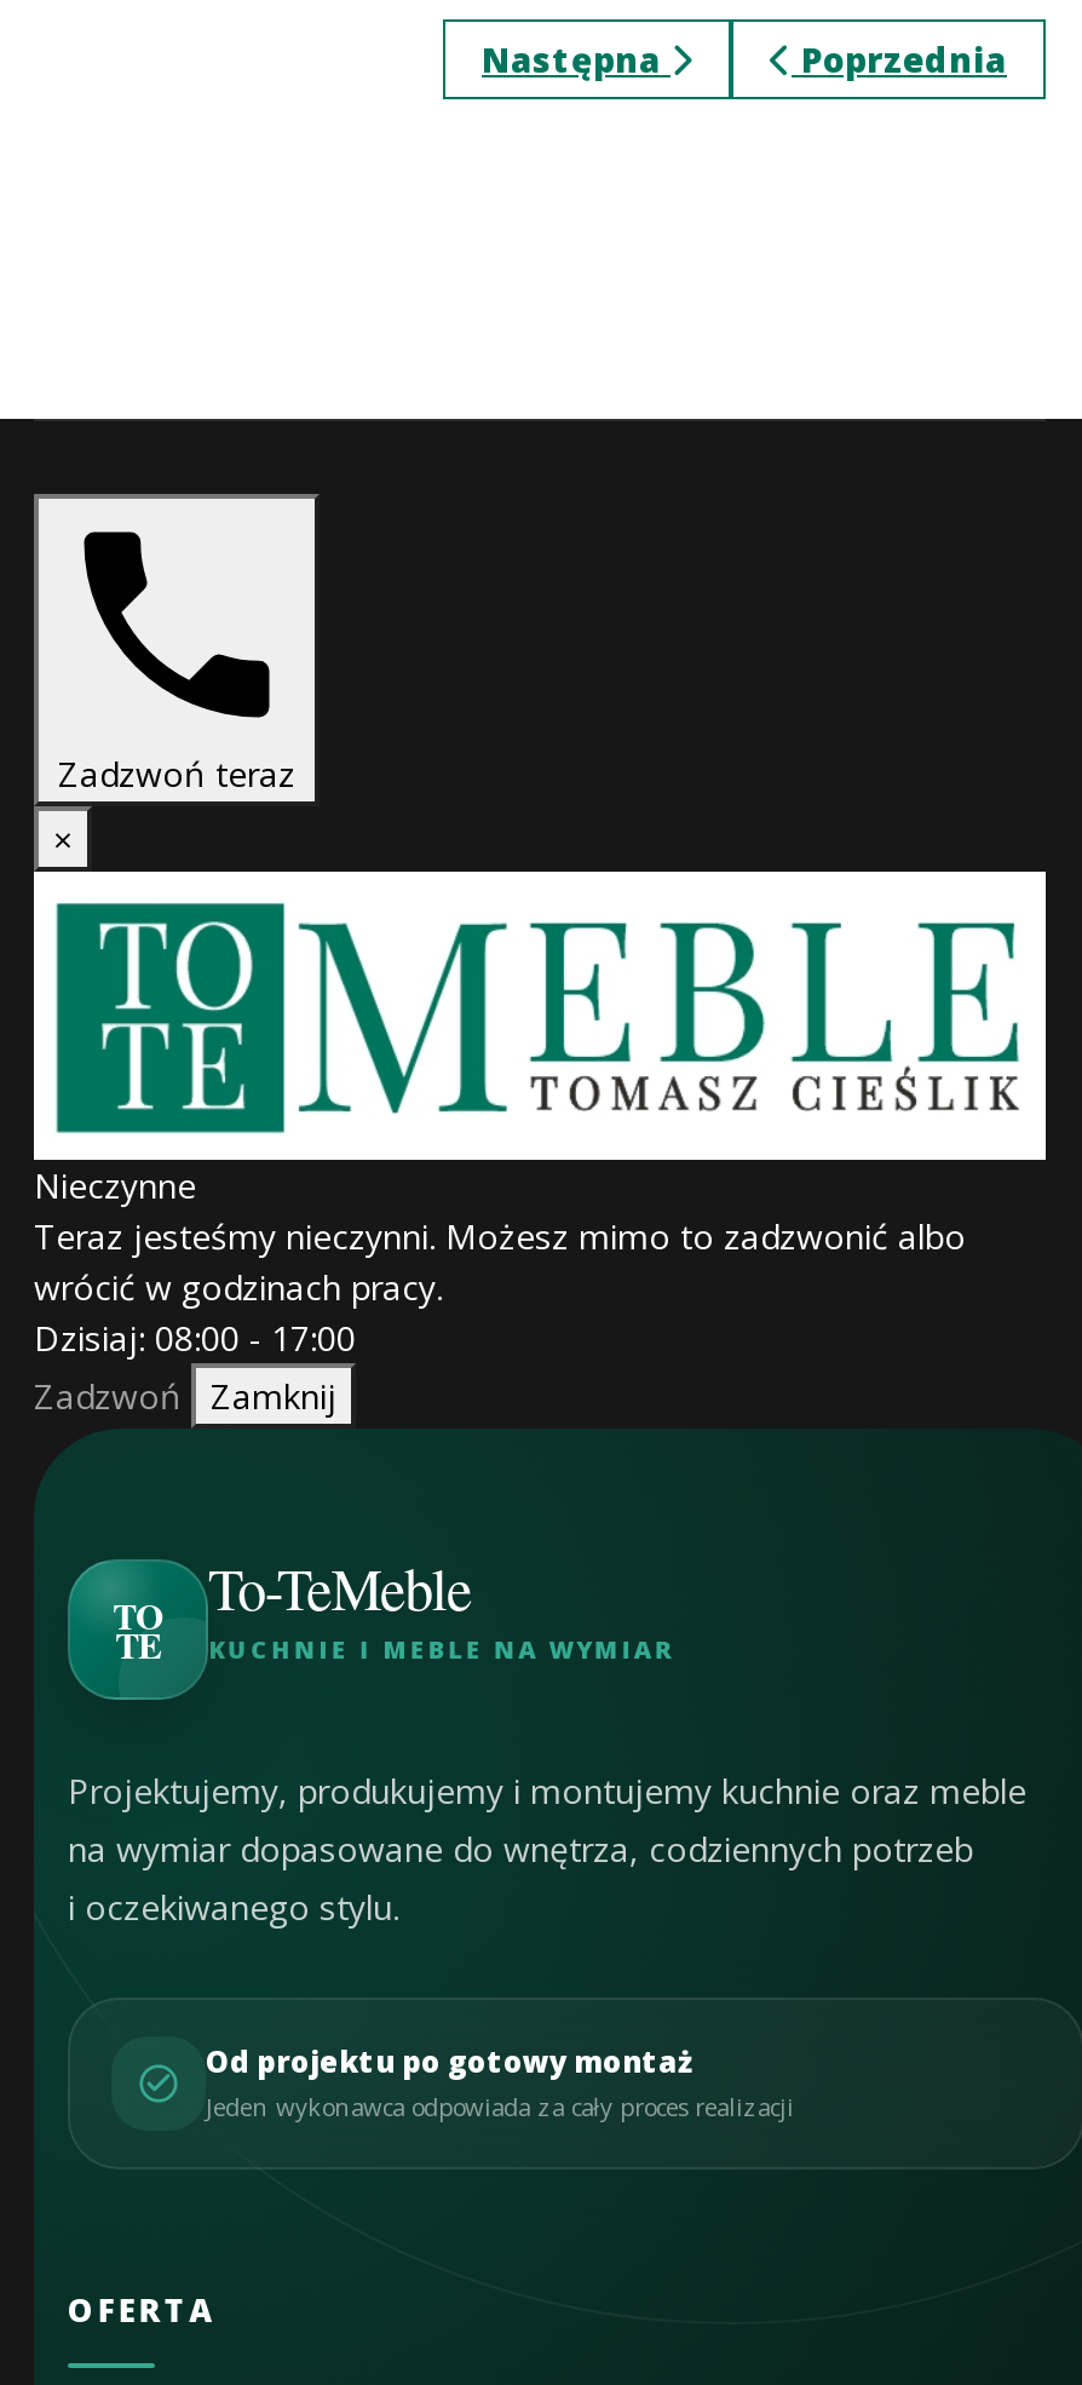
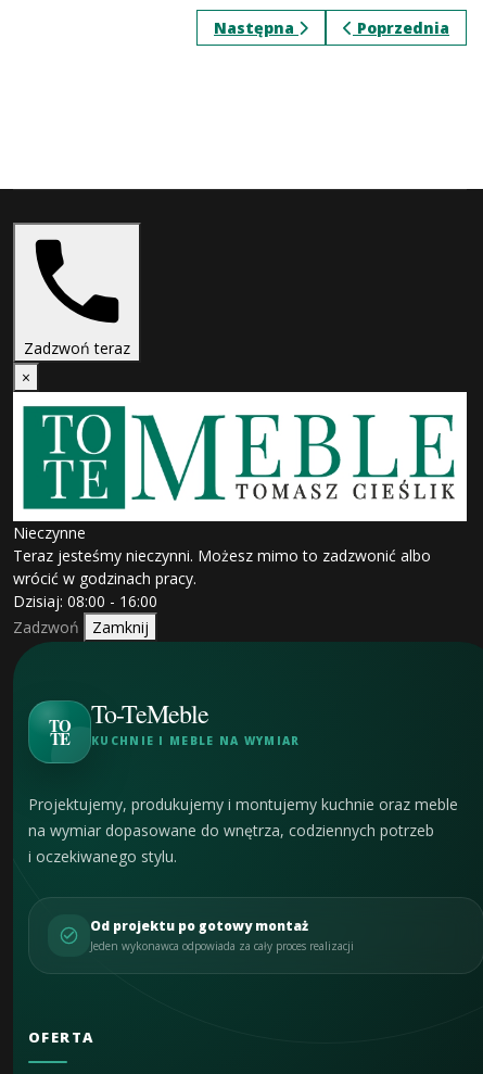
[34,1314,356,1360] Dzisiaj: 08:00 - 17:00 -> [13,590,157,611] Dzisiaj: 08:00 - 16:00

